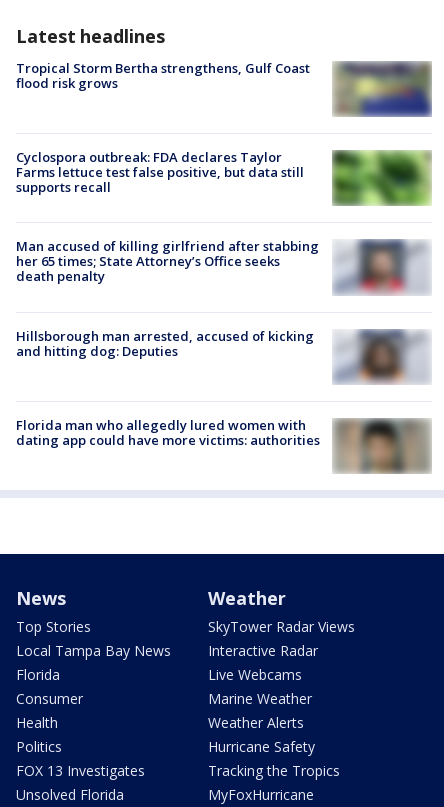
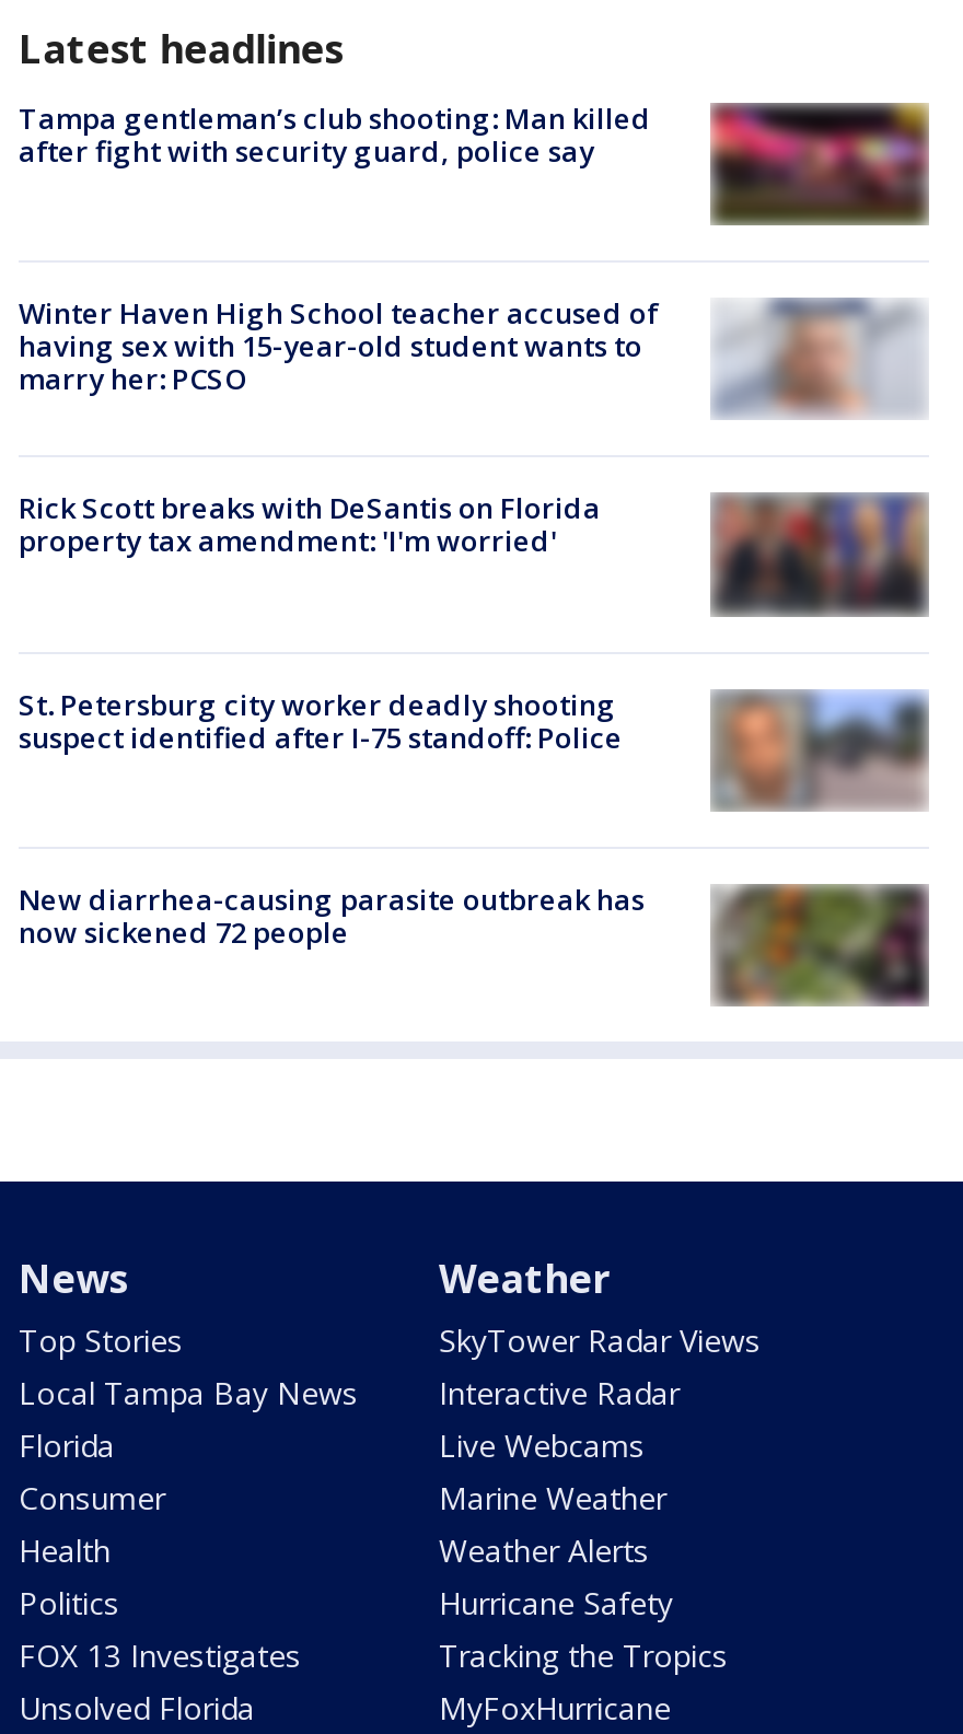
[16,59,432,117] [image] | Tropical Storm Bertha strengthens, Gulf Coast | flood risk grows -> [19,98,929,225] [image] | Tampa gentleman’s club shooting: Man killed | after fight with security guard, police say
[16,148,432,206] [image] | Cyclospora outbreak: FDA declares Taylor | Farms lettuce test false positive, but data still | supports recall -> [19,294,927,418] [image] | Winter Haven High School teacher accused of | having sex with 15-year-old student wants to | marry her: PCSO
[16,237,319,285] Man accused of killing girlfriend after stabbing | her 65 times; State Attorney’s Office seeks | death penalty -> [19,489,601,561] Rick Scott breaks with DeSantis on Florida | property tax amendment: 'I'm worried'
[333,240,431,295] [image] -> [710,492,929,617] [image]
[16,327,431,383] [image] | Hillsborough man arrested, accused of kicking | and hitting dog: Deputies -> [19,684,929,810] [image] | St. Petersburg city worker deadly shooting | suspect identified after I-75 standoff: Police
[16,416,431,472] [image] | Florida man who allegedly lured women with | dating app could have more victims: authorities -> [19,879,929,1004] [image] | New diarrhea-causing parasite outbreak has | now sickened 72 people

